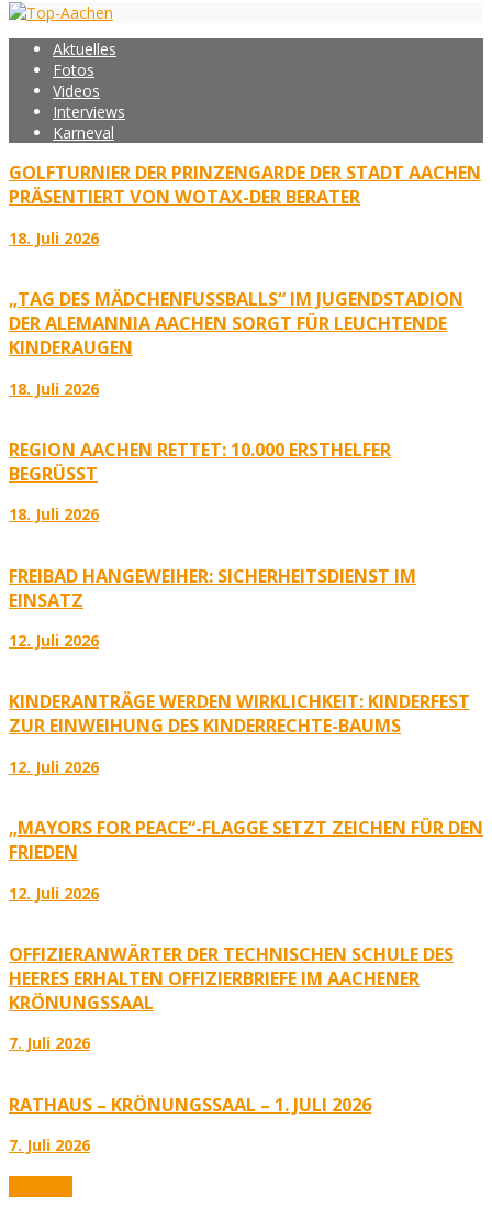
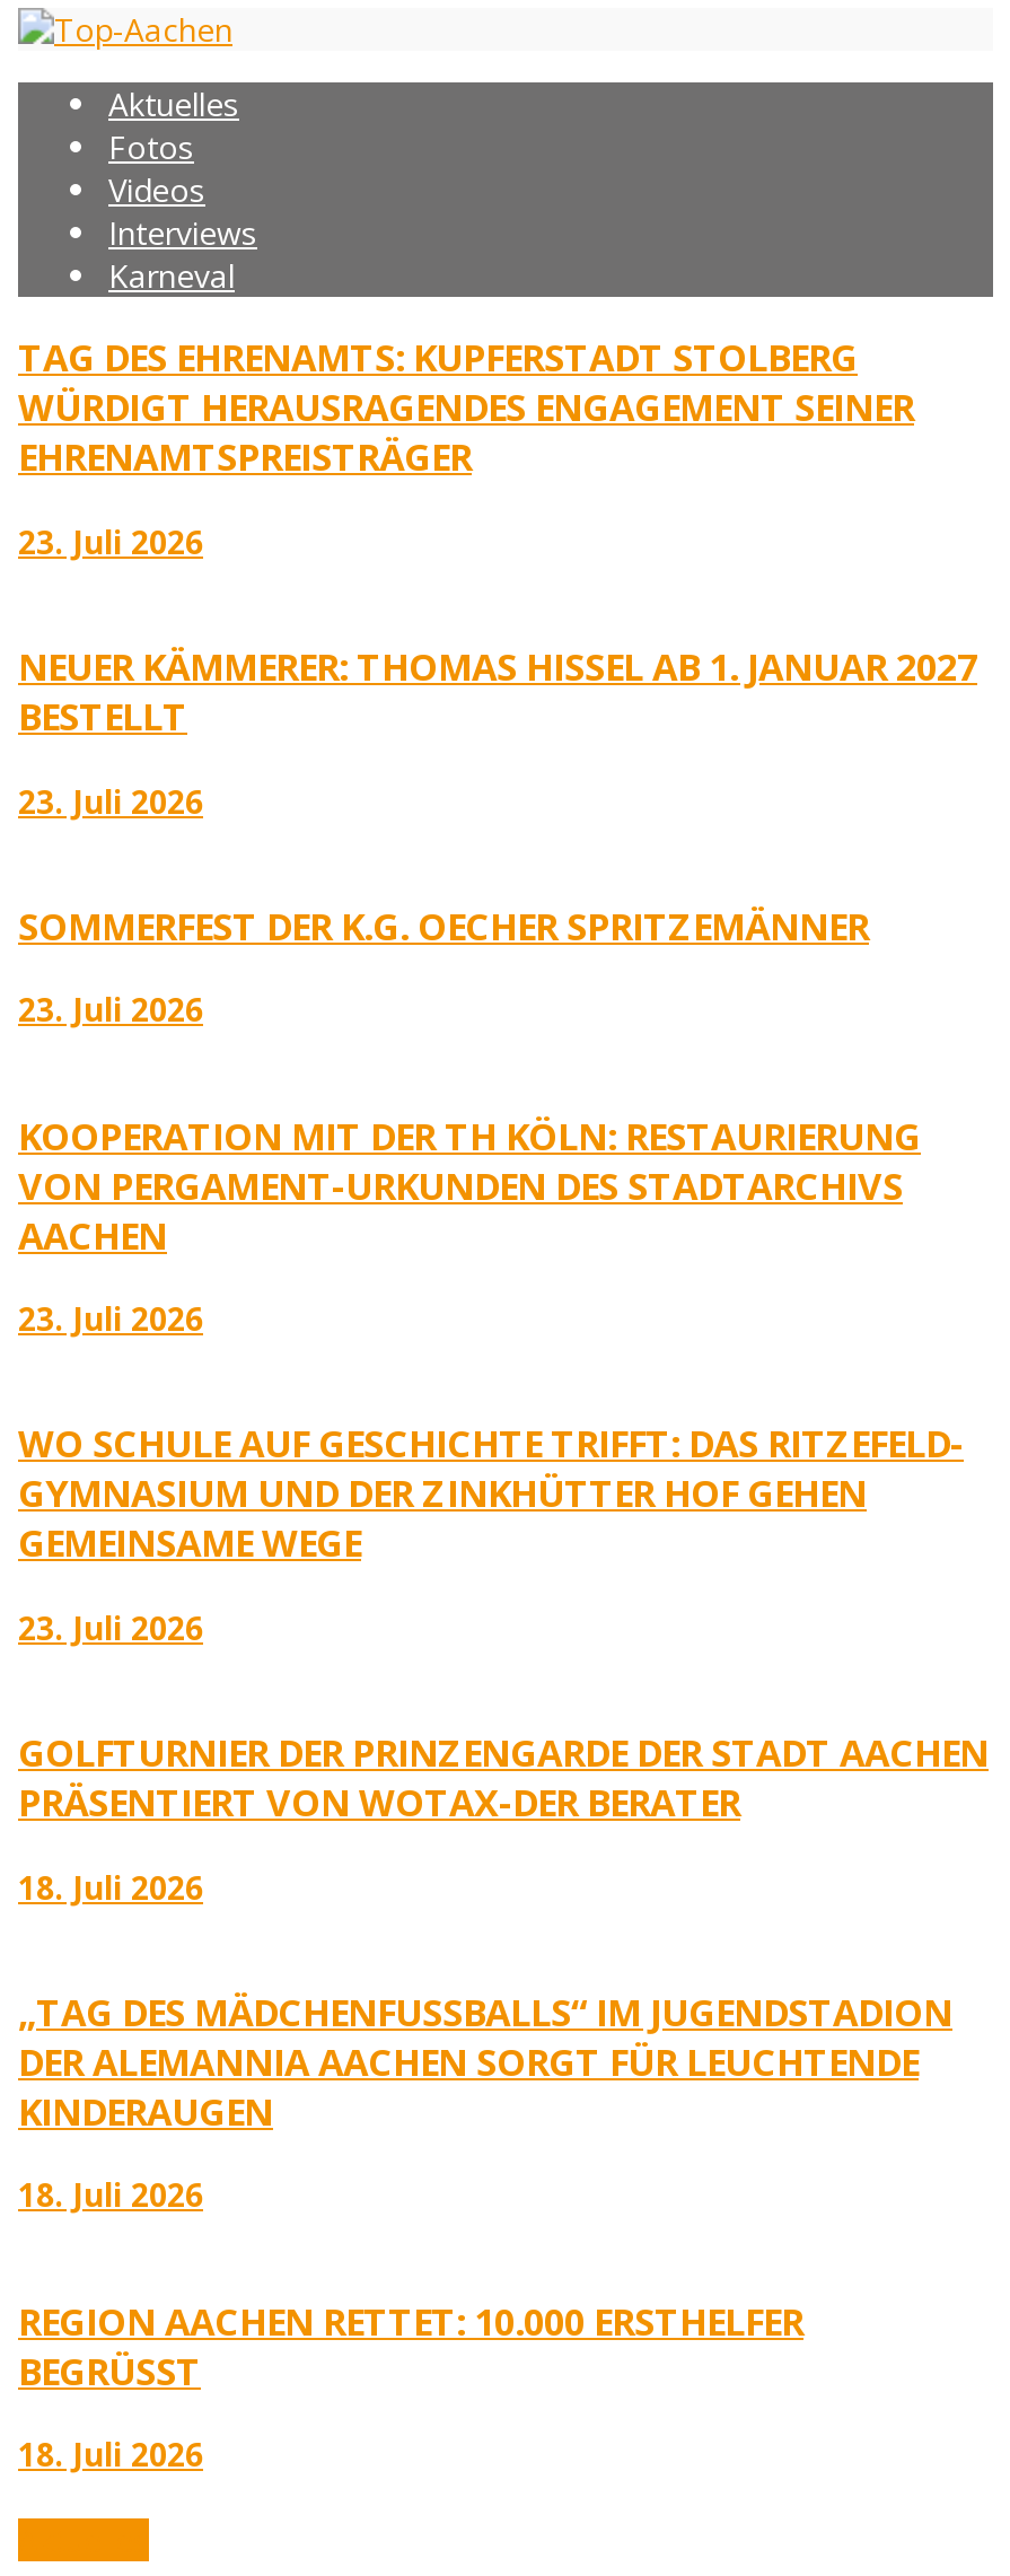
none -> [18,334,977,1649] TAG DES EHRENAMTS: KUPFERSTADT STOLBERG | WÜRDIGT HERAUSRAGENDES ENGAGEMENT SEINER | EHRENAMTSPREISTRÄGER | 23. Juli 2026 | NEUER KÄMMERER: THOMAS HISSEL AB 1. JANUAR 2027 | BESTELLT | 23. Juli 2026 | SOMMERFEST DER K.G. OECHER SPRITZEMÄNNER | 23. Juli 2026 | KOOPERATION MIT DER TH KÖLN: RESTAURIERUNG | VON PERGAMENT-URKUNDEN DES STADTARCHIVS | AACHEN | 23. Juli 2026 | WO SCHULE AUF GESCHICHTE TRIFFT: DAS RITZEFELD- | GYMNASIUM UND DER ZINKHÜTTER HOF GEHEN | GEMEINSAME WEGE | 23. Juli 2026
moved [9,161,481,525] -> [18,1728,989,2476]: GOLFTURNIER DER PRINZENGARDE DER STADT AACHEN | PRÄSENTIERT VON WOTAX-DER BERATER | 18. Juli 2026 | ... | BEGRÜSST | 18. Juli 2026
[9,563,483,1155] FREIBAD HANGEWEIHER: SICHERHEITSDIENST IM | EINSATZ | 12. Juli 2026 | KINDERANTRÄGE WERDEN WIRKLICHKEIT: KINDERFEST | ZUR EINWEIHUNG DES KINDERRECHTE-BAUMS | 12. Juli 2026 | „MAYORS FOR PEACE“-FLAGGE SETZT ZEICHEN FÜR DEN | FRIEDEN | 12. Juli 2026 | OFFIZIERANWÄRTER DER TECHNISCHEN SCHULE DES | HEERES ERHALTEN OFFIZIERBRIEFE IM AACHENER | KRÖNUNGSSAAL | 7. Juli 2026 | RATHAUS – KRÖNUNGSSAAL – 1. JULI 2026 | 7. Juli 2026 -> none

